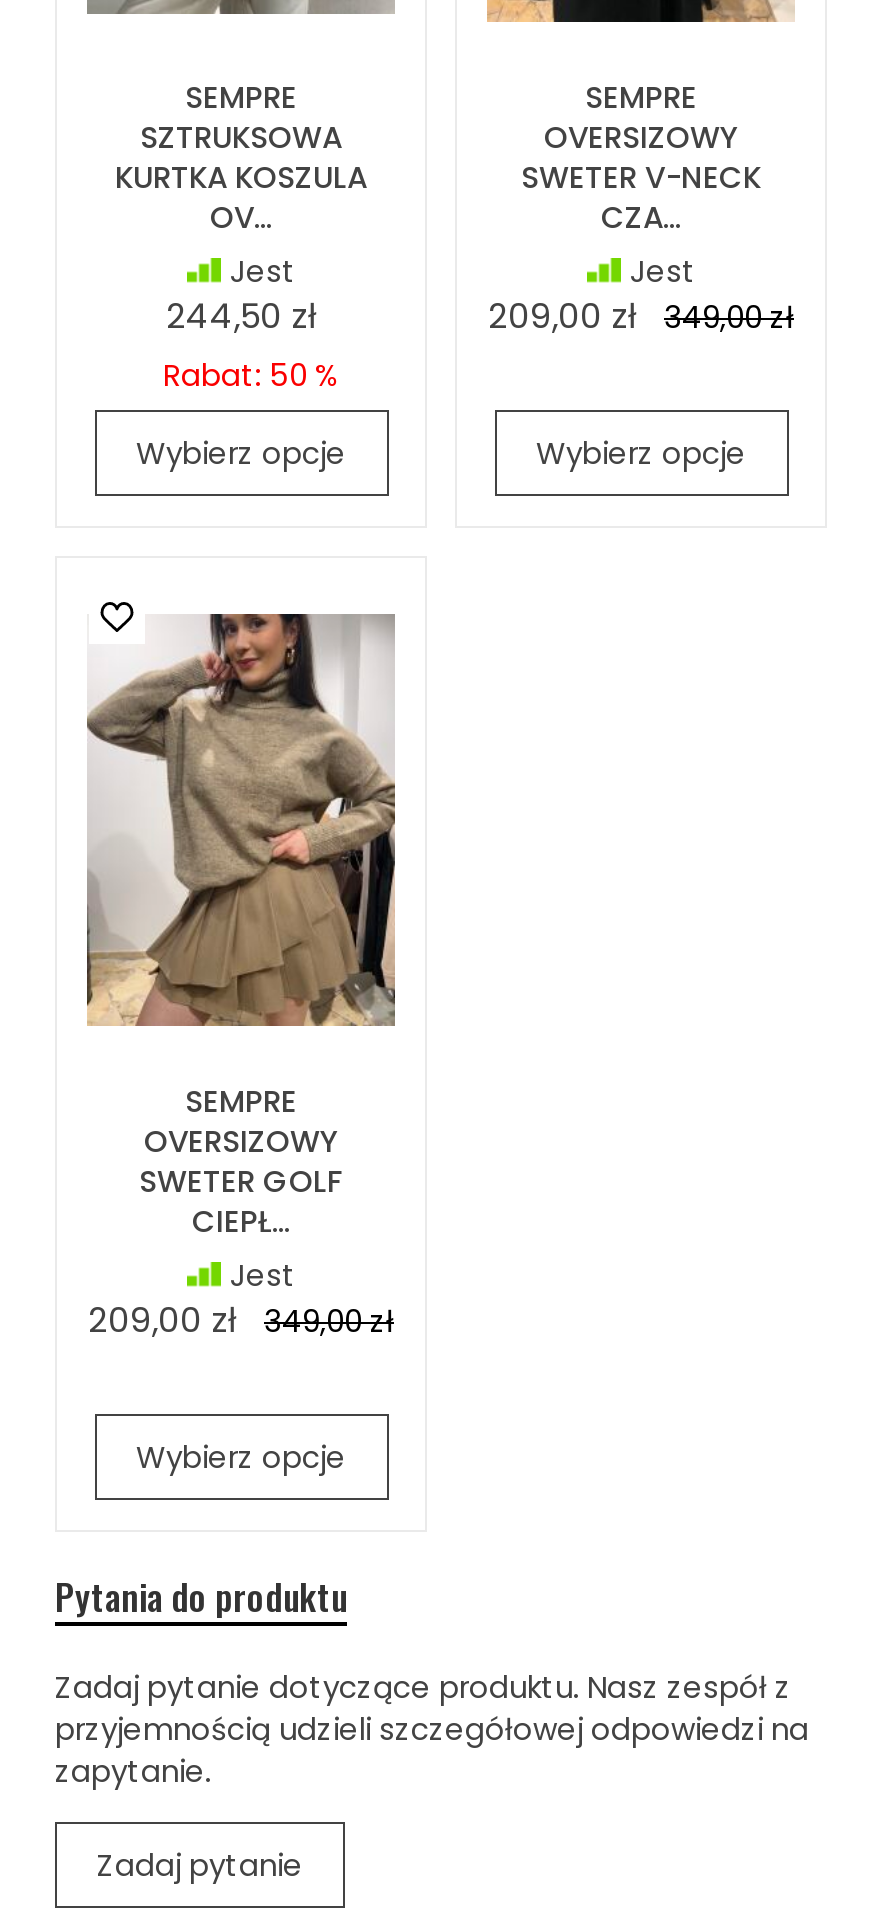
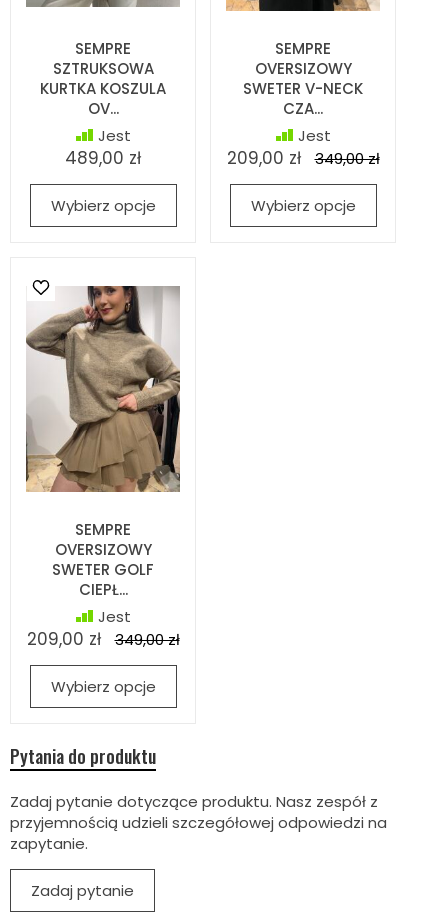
[163,292,339,396] 244,50 zł | Rabat: 50 % -> [65,146,141,170] 489,00 zł

